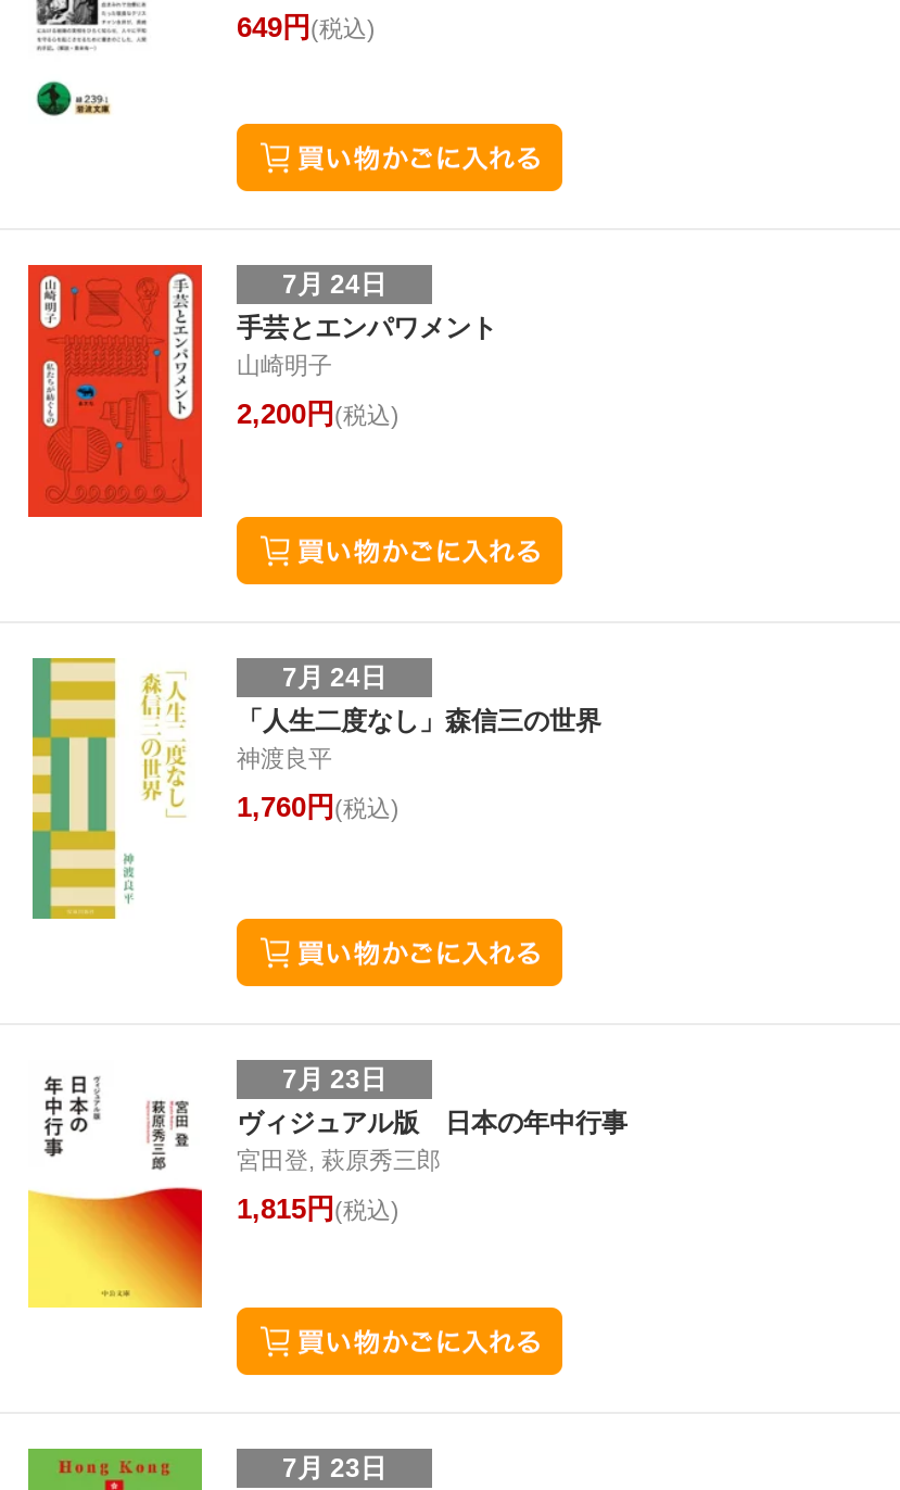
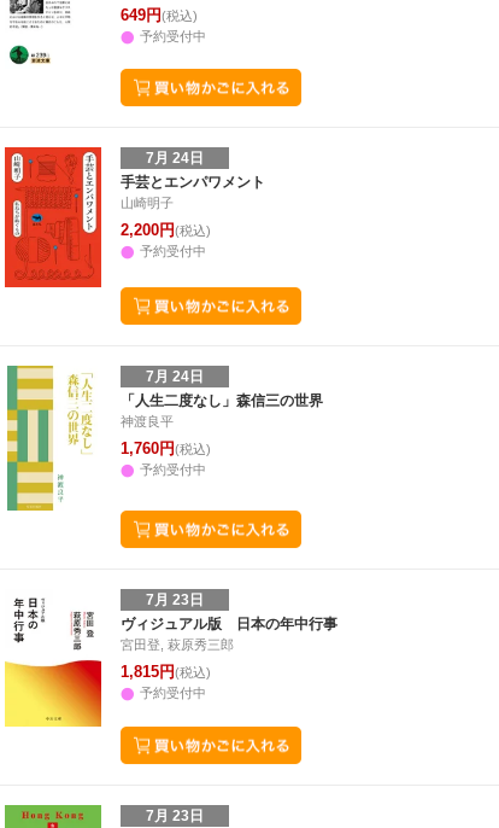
none -> [140,29,206,43] 予約受付中
none -> [140,244,206,258] 予約受付中
none -> [140,462,206,477] 予約受付中
none -> [140,686,206,700] 予約受付中

